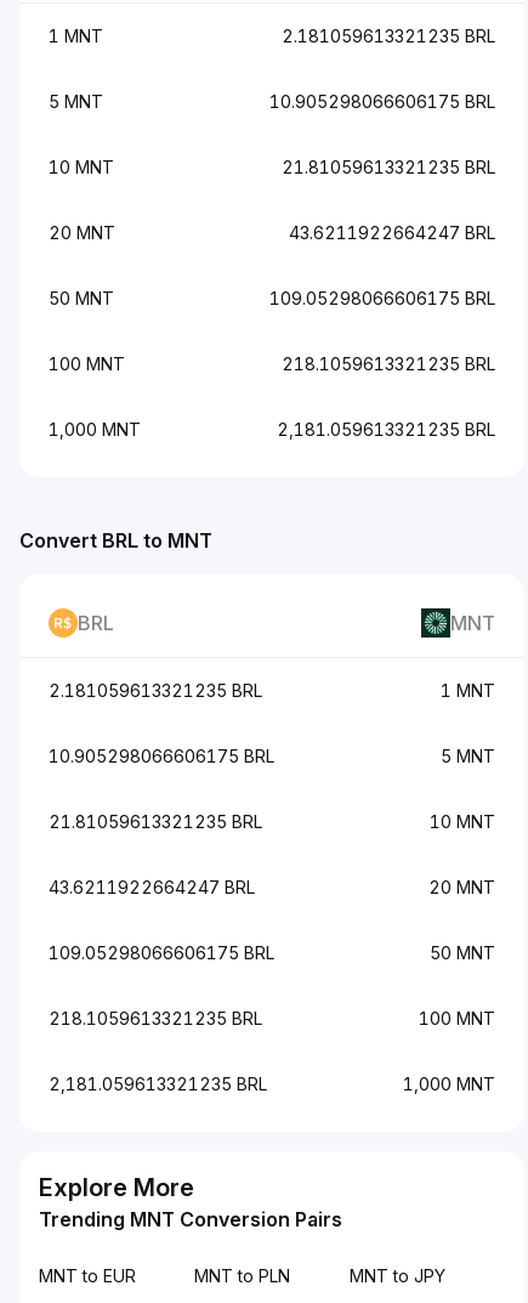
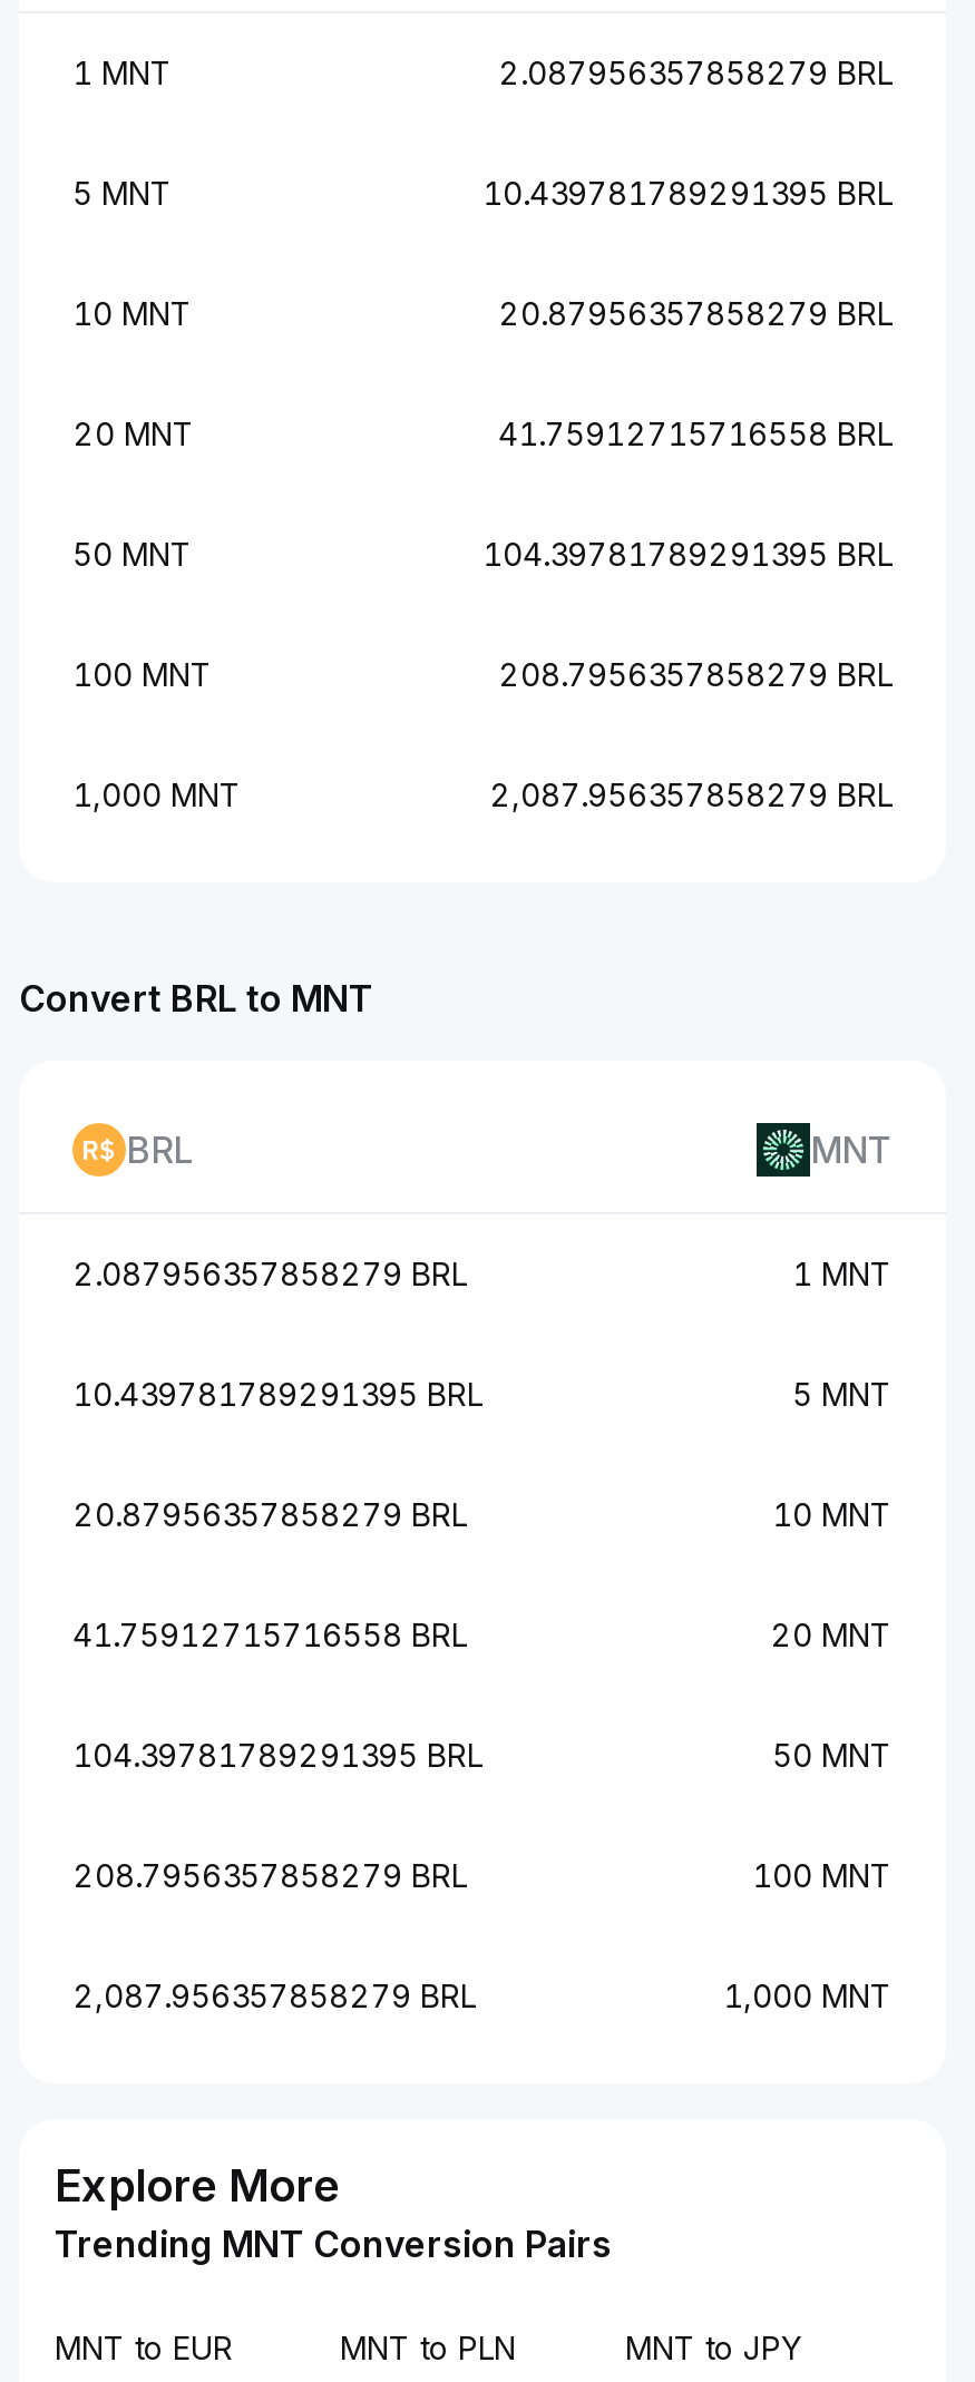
[282,26,495,46] 2.181059613321235 BRL -> [498,53,893,91] 2.087956357858279 BRL
[269,91,495,112] 10.905298066606175 BRL -> [482,174,893,212] 10.439781789291395 BRL
[282,157,495,177] 21.81059613321235 BRL -> [498,294,893,332] 20.87956357858279 BRL
[289,222,495,243] 43.6211922664247 BRL -> [498,414,893,452] 41.75912715716558 BRL
[269,288,495,308] 109.05298066606175 BRL -> [482,535,893,573] 104.39781789291395 BRL
[282,353,495,374] 218.1059613321235 BRL -> [498,655,893,693] 208.7956357858279 BRL
[277,419,495,440] 2,181.059613321235 BRL -> [489,775,893,813] 2,087.956357858279 BRL
[49,680,262,701] 2.181059613321235 BRL -> [72,1255,467,1292] 2.087956357858279 BRL
[49,746,274,766] 10.905298066606175 BRL -> [72,1375,482,1413] 10.439781789291395 BRL
[49,811,262,832] 21.81059613321235 BRL -> [72,1495,467,1533] 20.87956357858279 BRL
[49,877,255,897] 43.6211922664247 BRL -> [72,1615,467,1653] 41.75912715716558 BRL
[49,942,274,963] 109.05298066606175 BRL -> [72,1736,482,1774] 104.39781789291395 BRL
[49,1008,262,1029] 218.1059613321235 BRL -> [72,1856,467,1894] 208.7956357858279 BRL
[49,1073,267,1094] 2,181.059613321235 BRL -> [72,1976,476,2014] 2,087.956357858279 BRL

